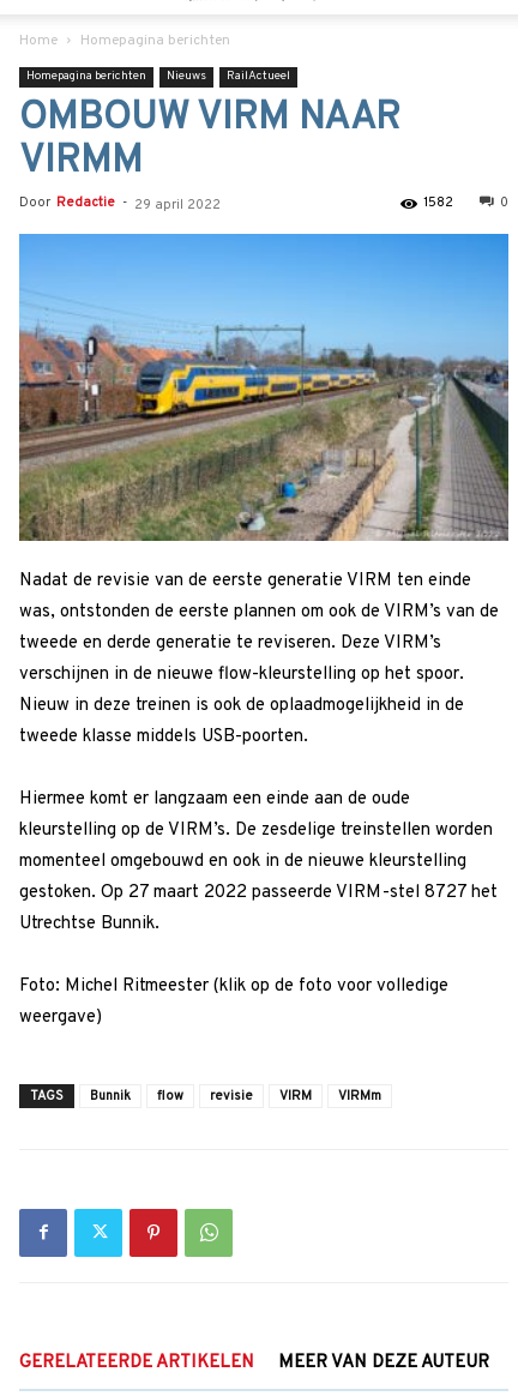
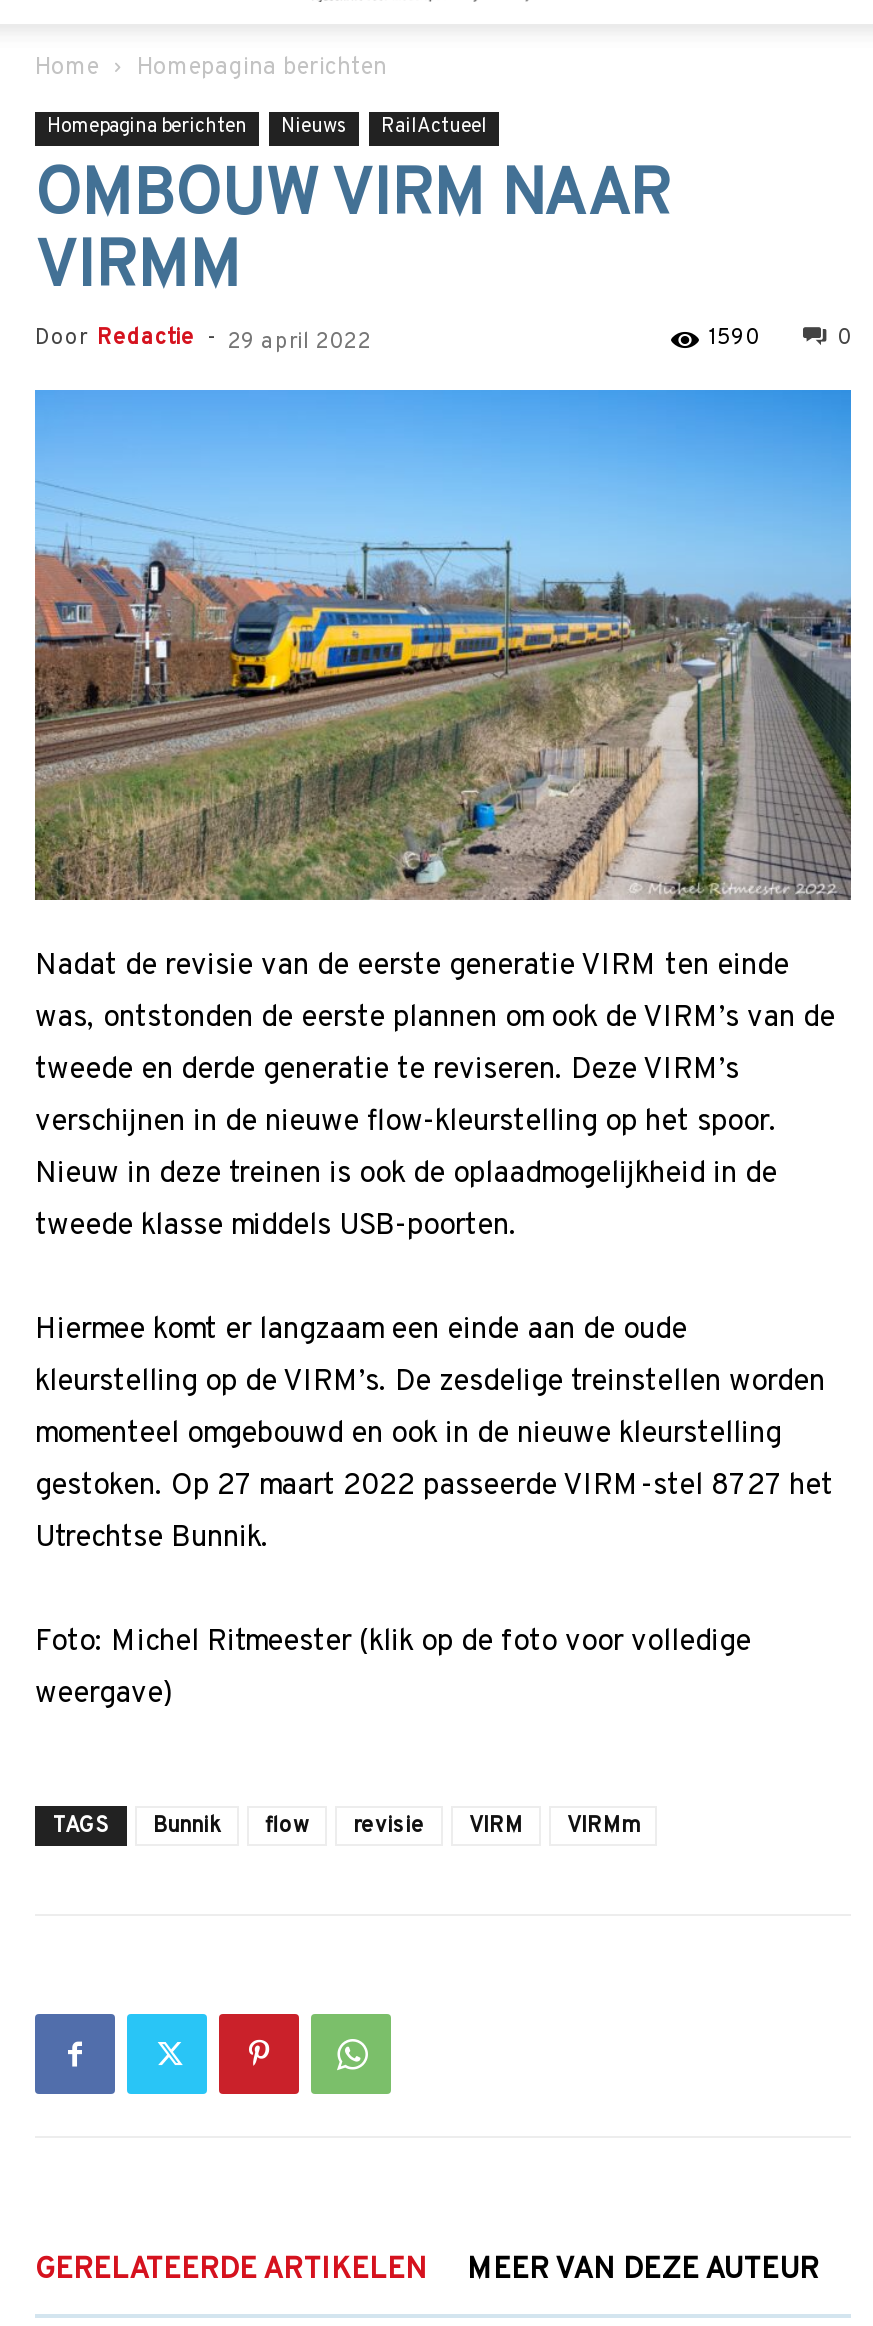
[423,194,453,211] 1582 -> [709,324,759,352] 1590

